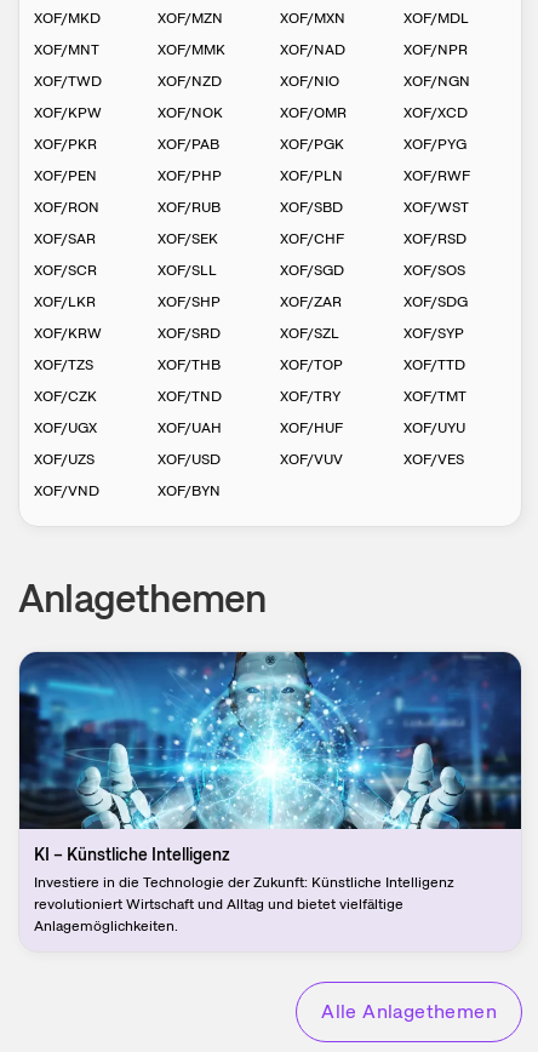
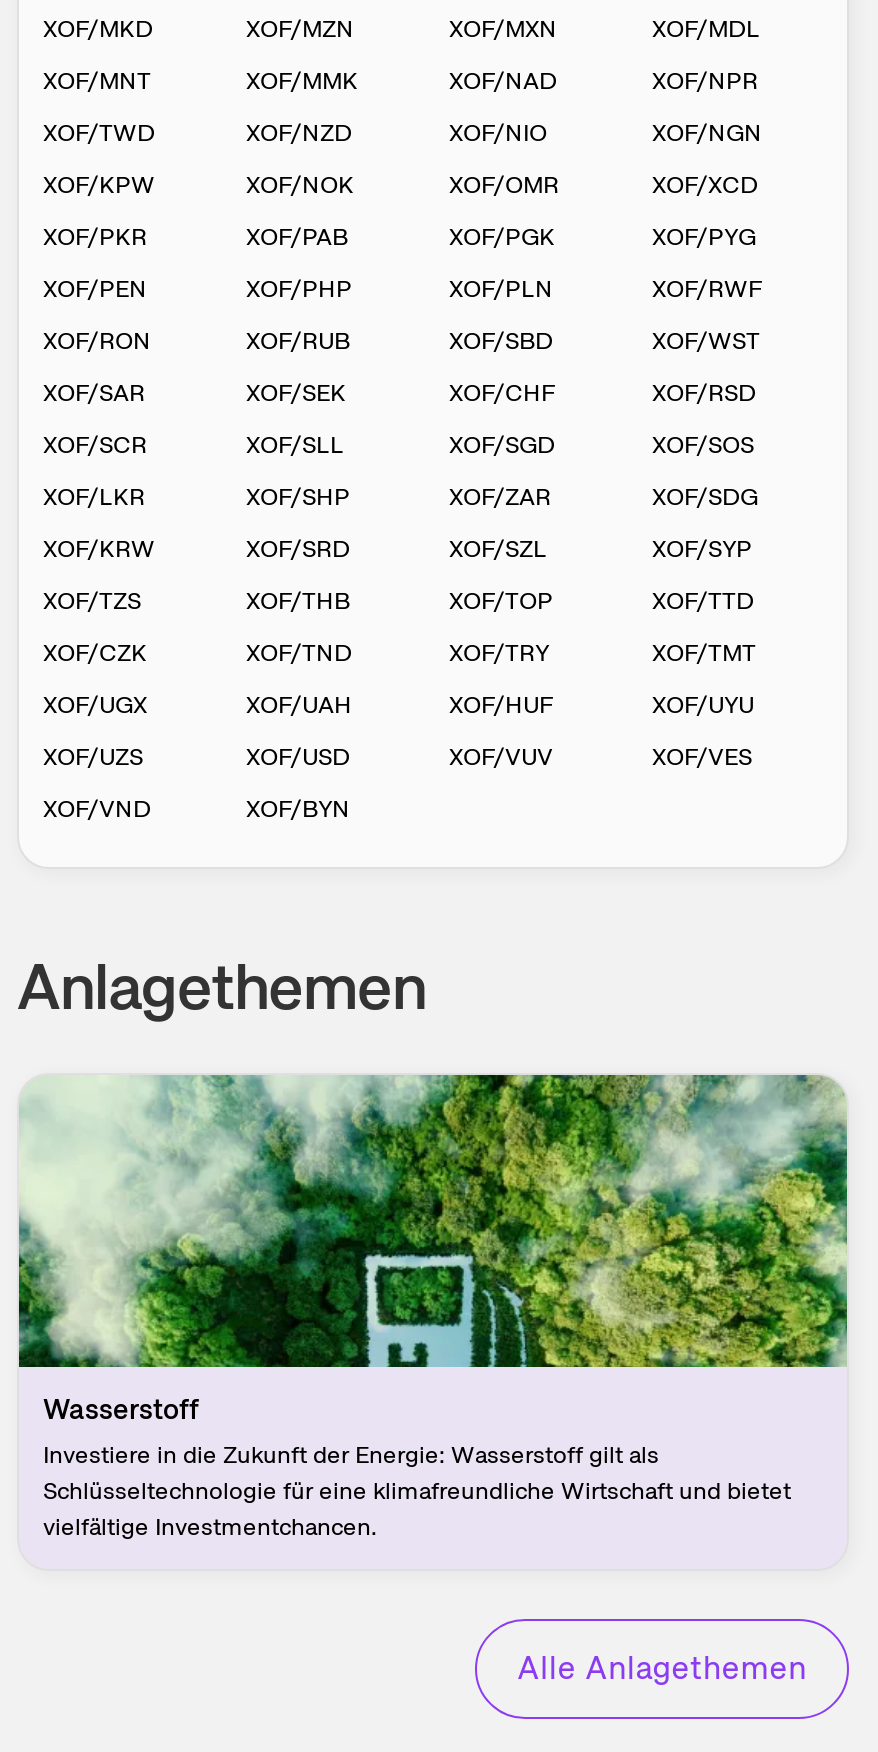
[18,651,522,936] [image] | KI – Künstliche Intelligenz | Investiere in die Technologie der Zukunft: Künstliche Intelligenz | revolutioniert Wirtschaft und Alltag und bietet vielfältige | Anlagemöglichkeiten. -> [17,1073,849,1543] [image] | Wasserstoff | Investiere in die Zukunft der Energie: Wasserstoff gilt als | Schlüsseltechnologie für eine klimafreundliche Wirtschaft und bietet | vielfältige Investmentchancen.

